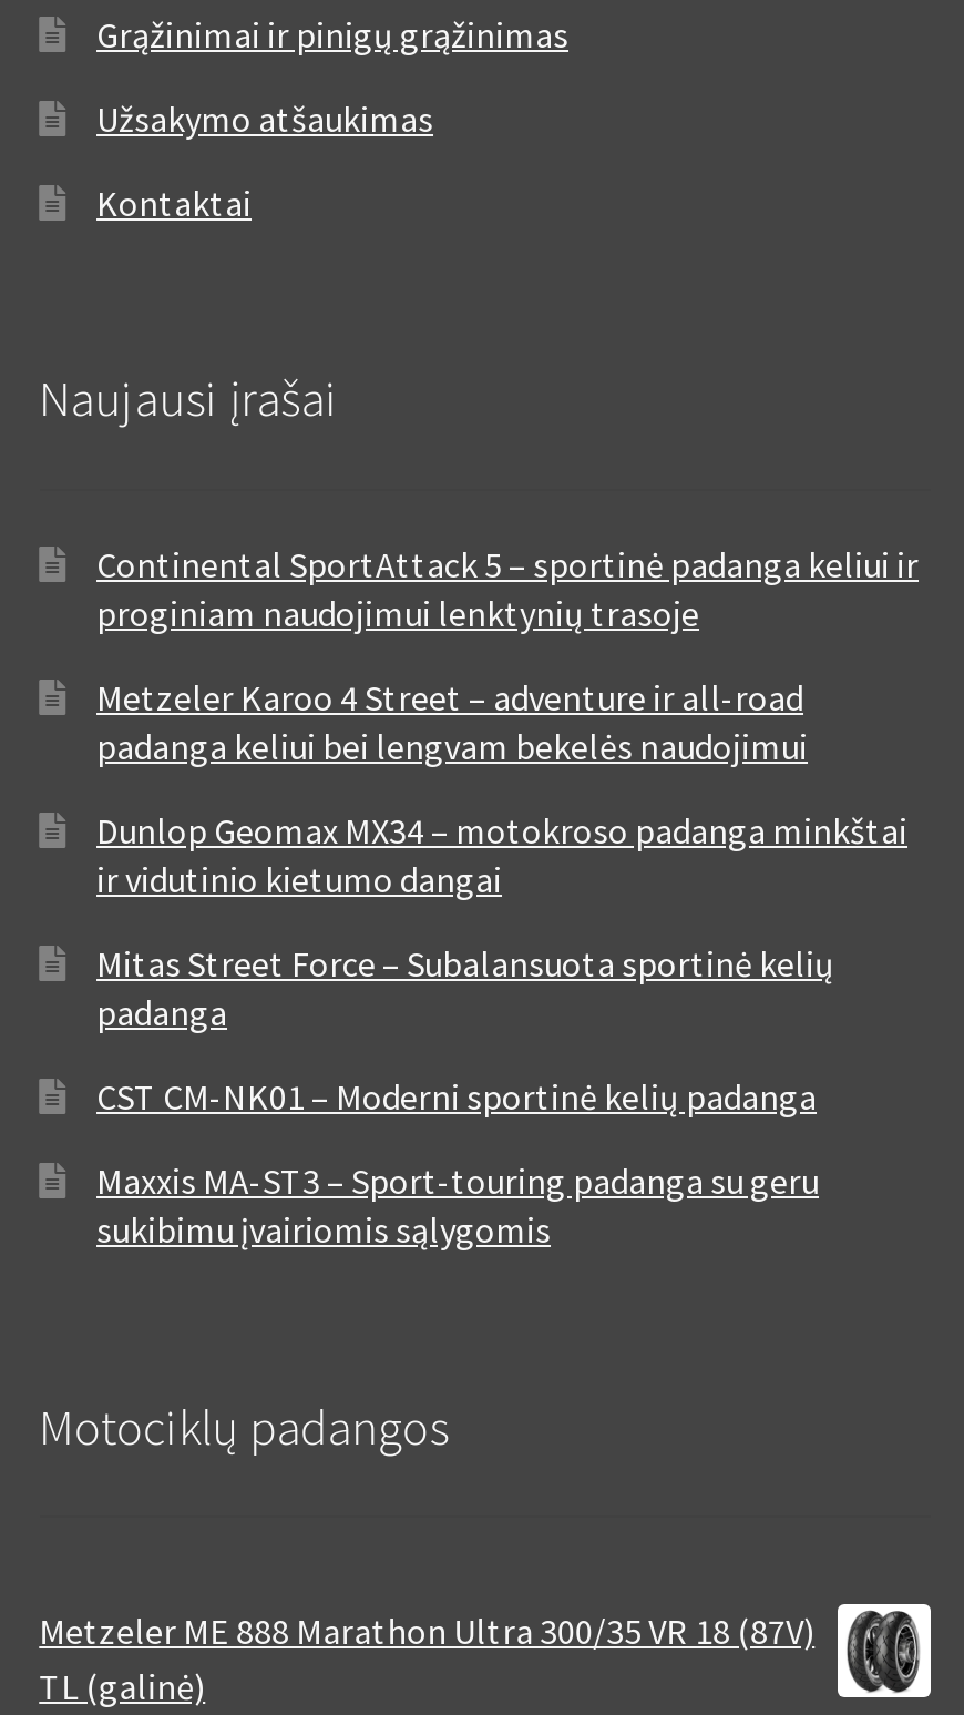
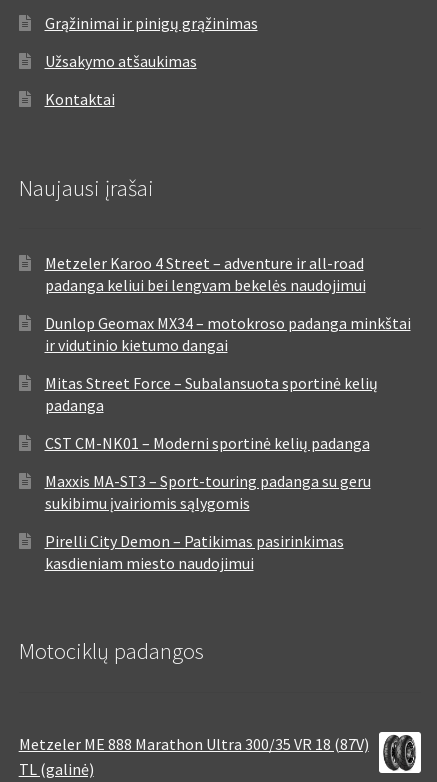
[96,542,919,635] Continental SportAttack 5 – sportinė padanga keliui ir | proginiam naudojimui lenktynių trasoje -> none
moved [96,675,907,1252] -> [44,253,410,513]: Metzeler Karoo 4 Street – adventure ir all-road | padanga keliui bei lengvam bekelės naudojimui | Dunlop Geomax MX34 – motokroso padanga minkštai | ... | Maxxis MA-ST3 – Sport-touring padanga su geru | sukibimu įvairiomis sąlygomis
none -> [44,531,343,573] Pirelli City Demon – Patikimas pasirinkimas | kasdieniam miesto naudojimui

